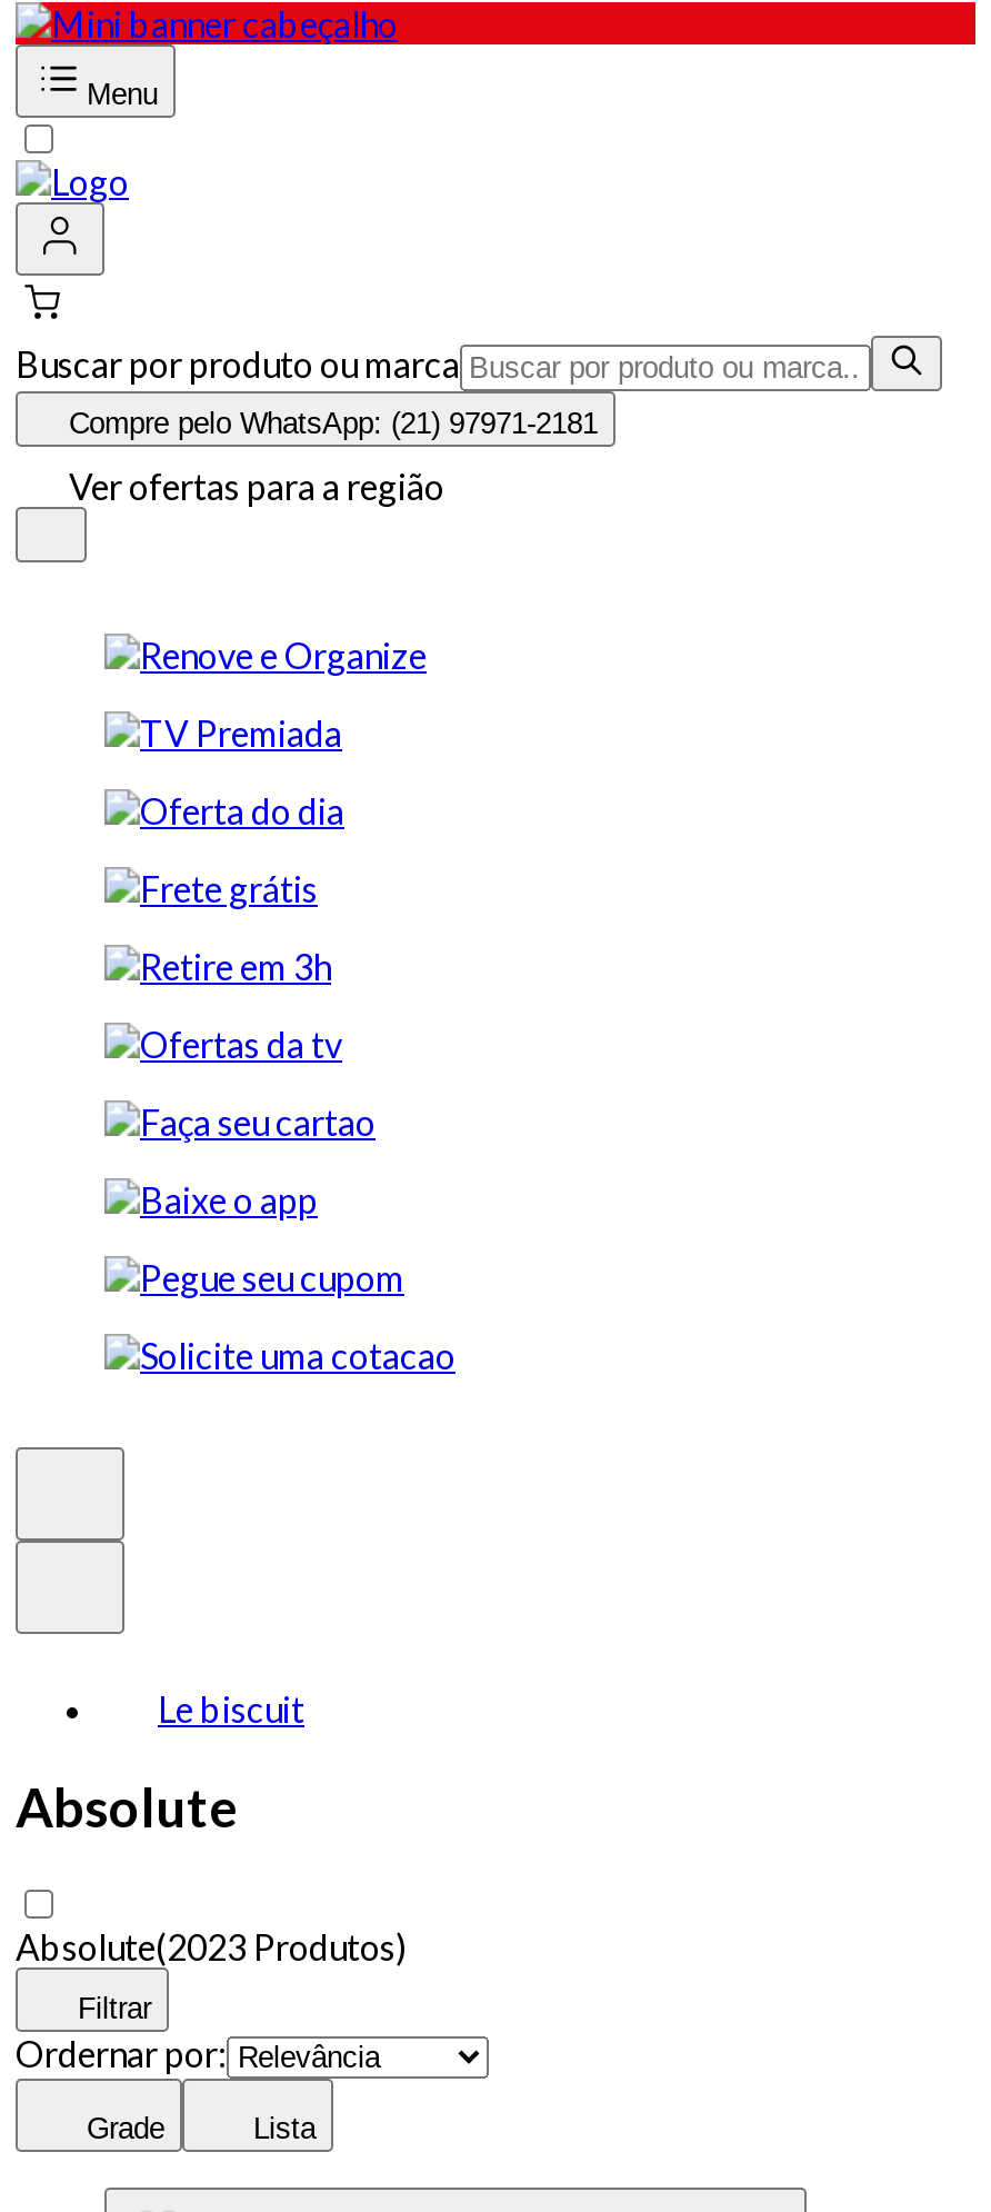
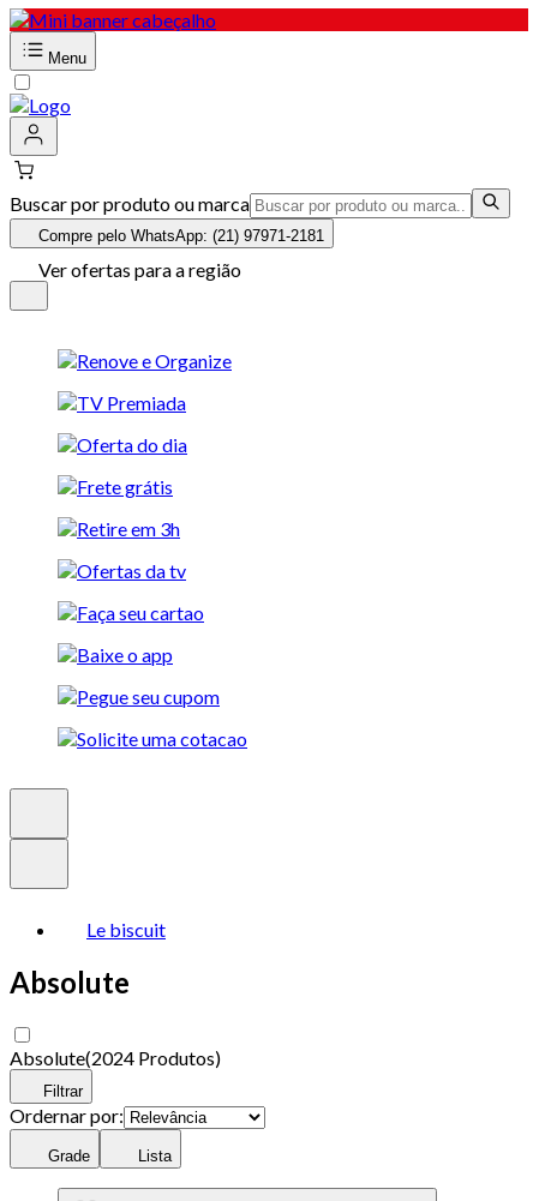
[16,1925,407,1967] Absolute(2023 Produtos) -> [10,1046,221,1069] Absolute(2024 Produtos)

